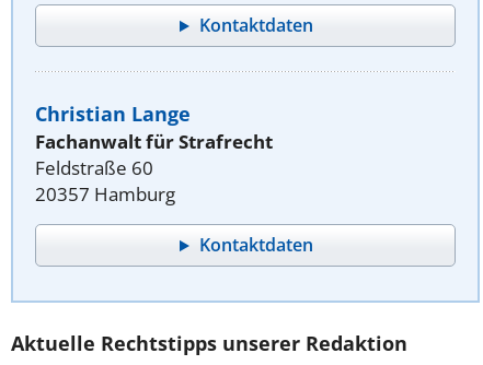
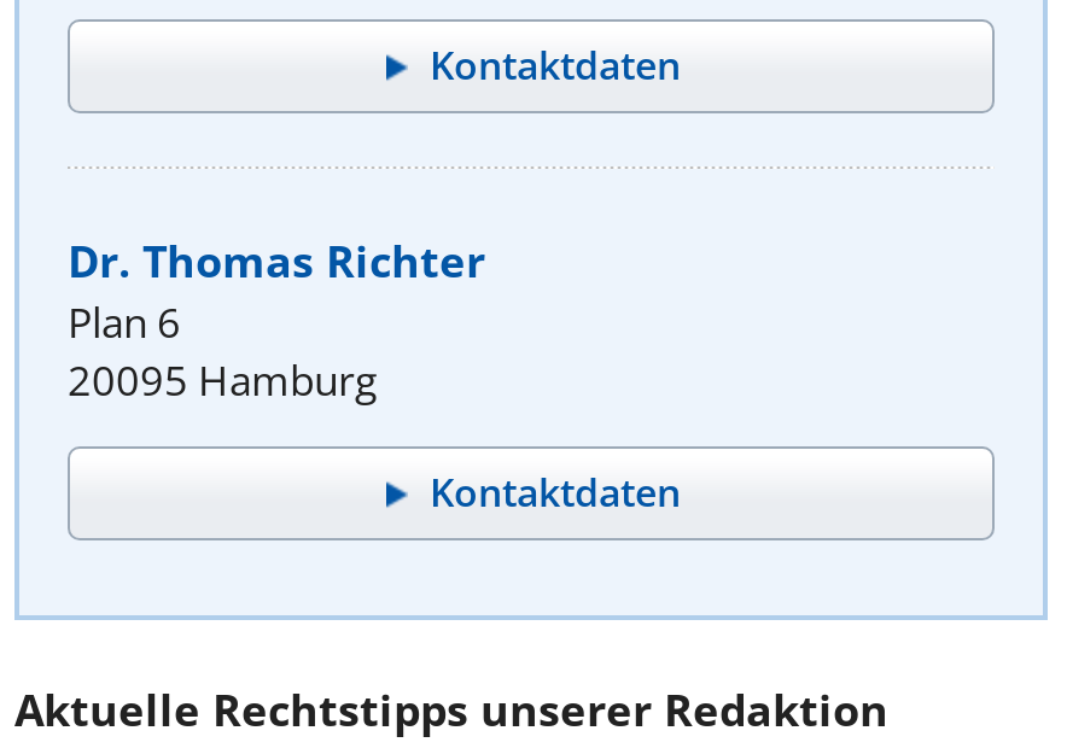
[35,101,273,207] Christian Lange | Fachanwalt für Strafrecht | Feldstraße 60 | 20357 Hamburg -> [68,232,485,408] Dr. Thomas Richter | Plan 6 | 20095 Hamburg

